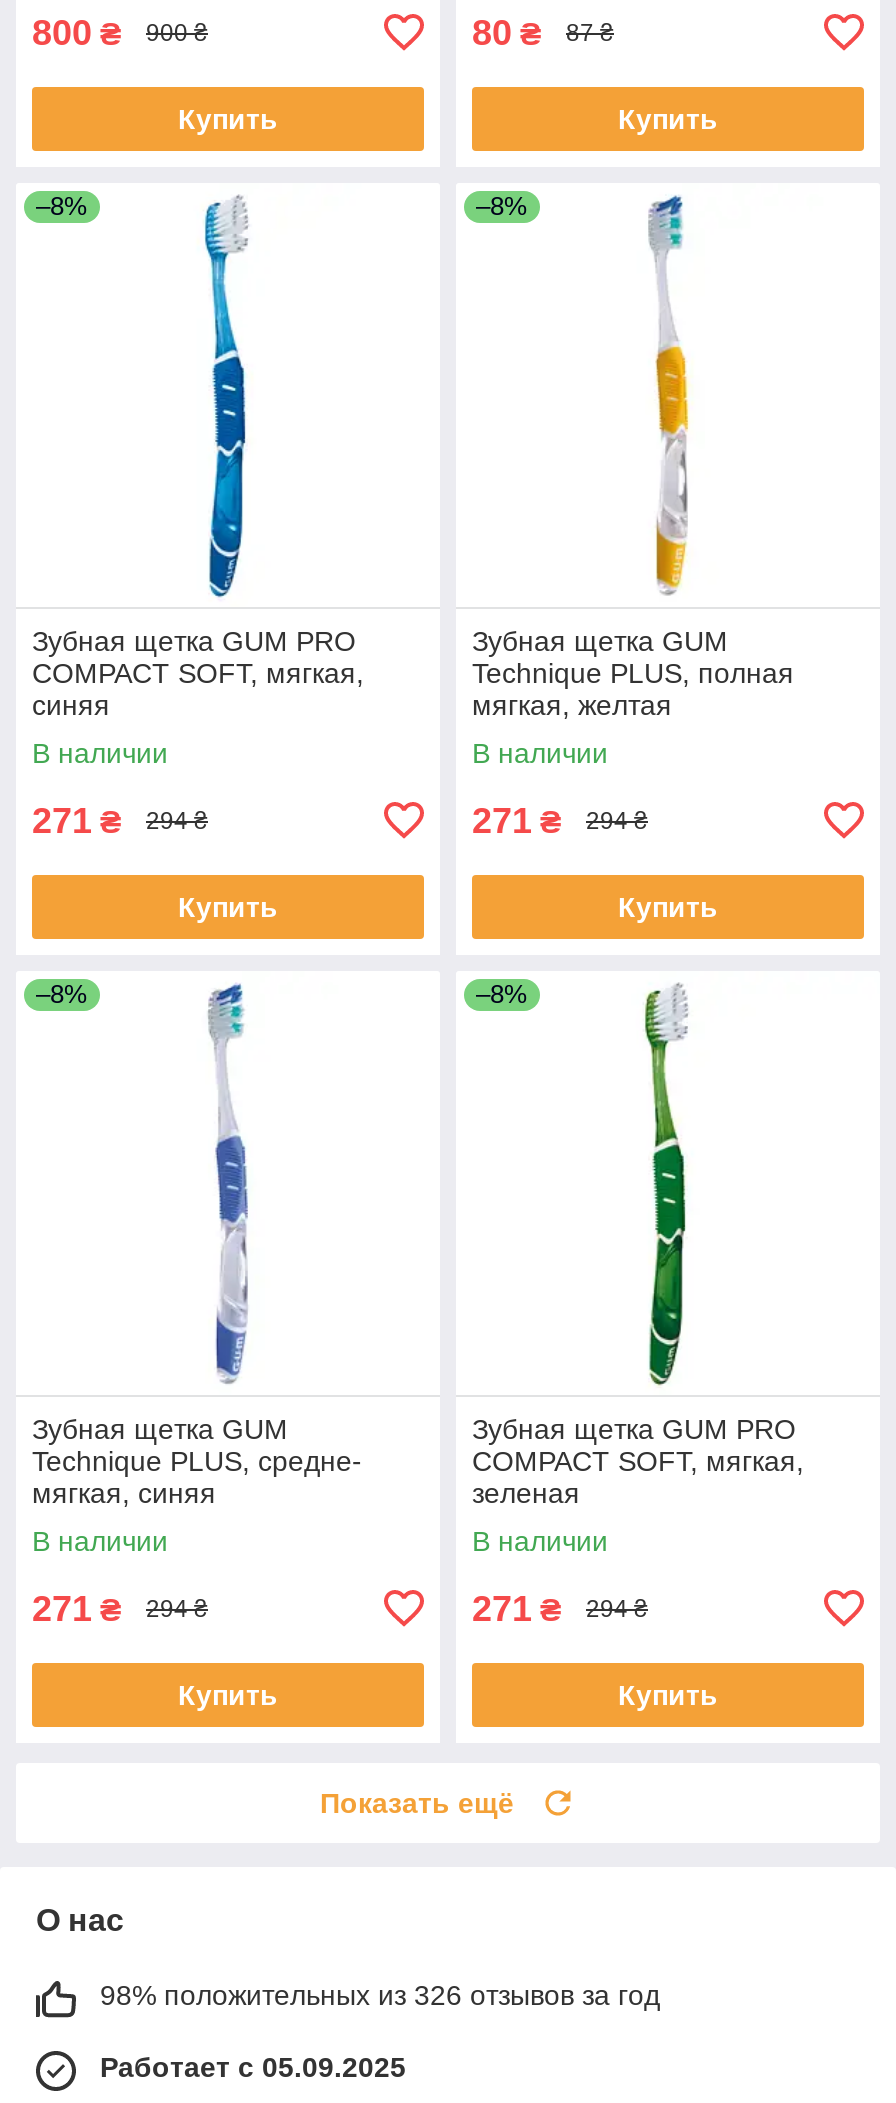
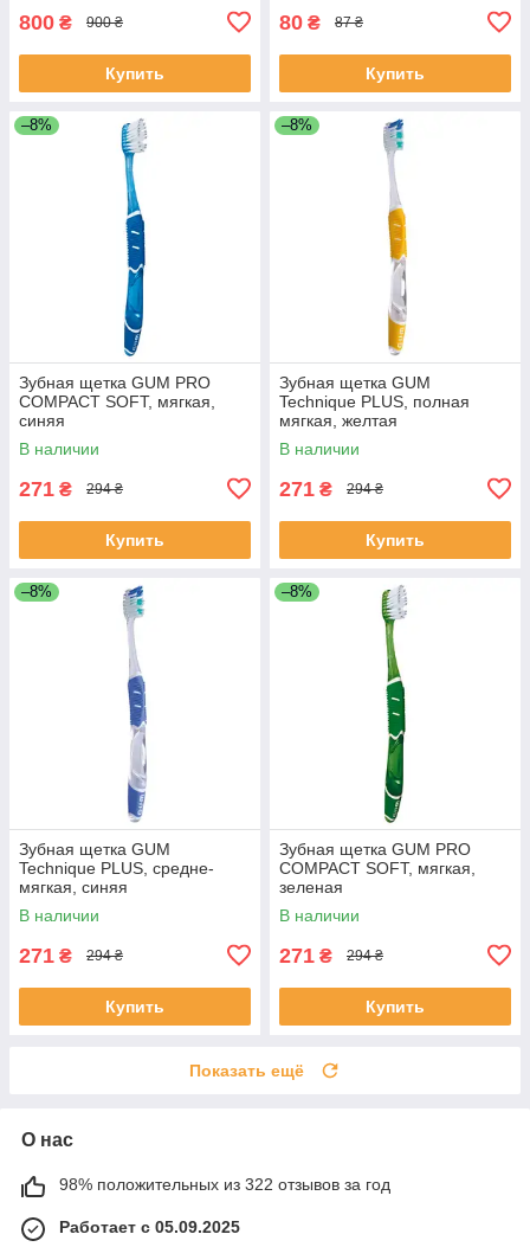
[100,1979,660,2011] 98% положительных из 326 отзывов за год -> [59,1175,390,1193] 98% положительных из 322 отзывов за год

